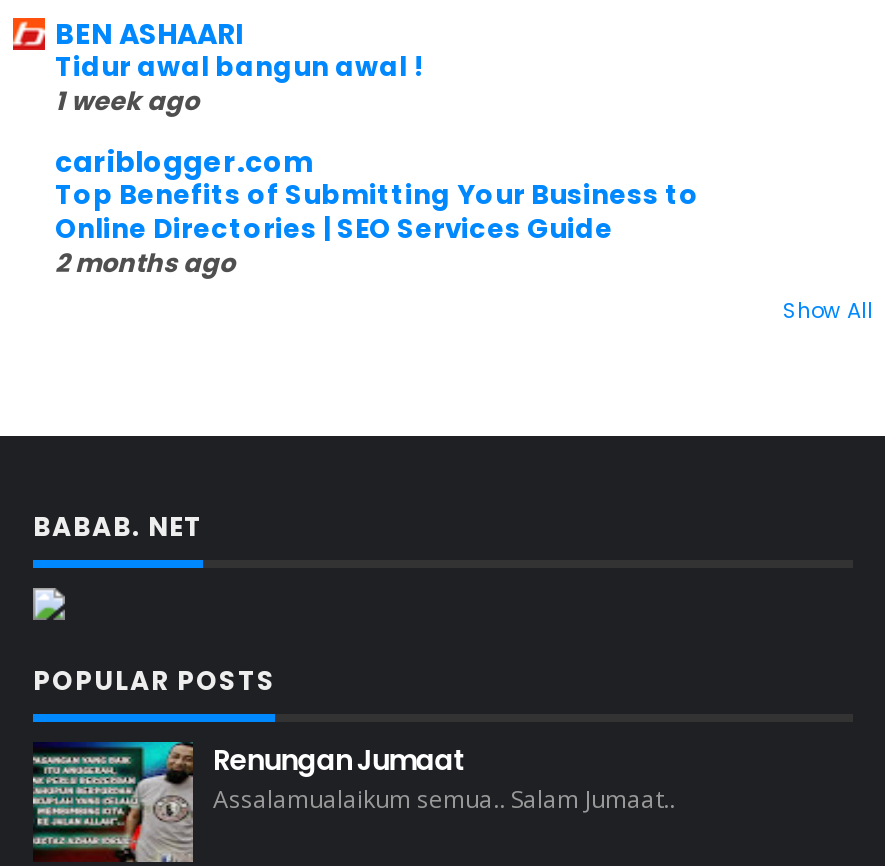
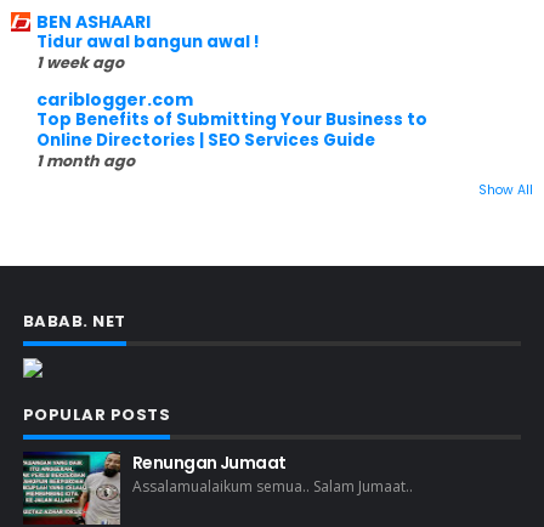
[55,246,235,280] 2 months ago -> [36,151,135,171] 1 month ago

